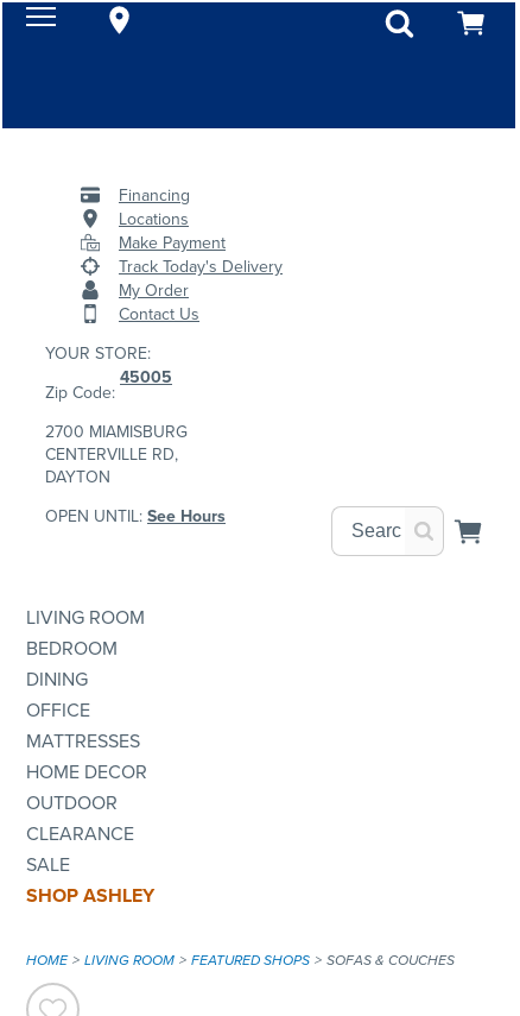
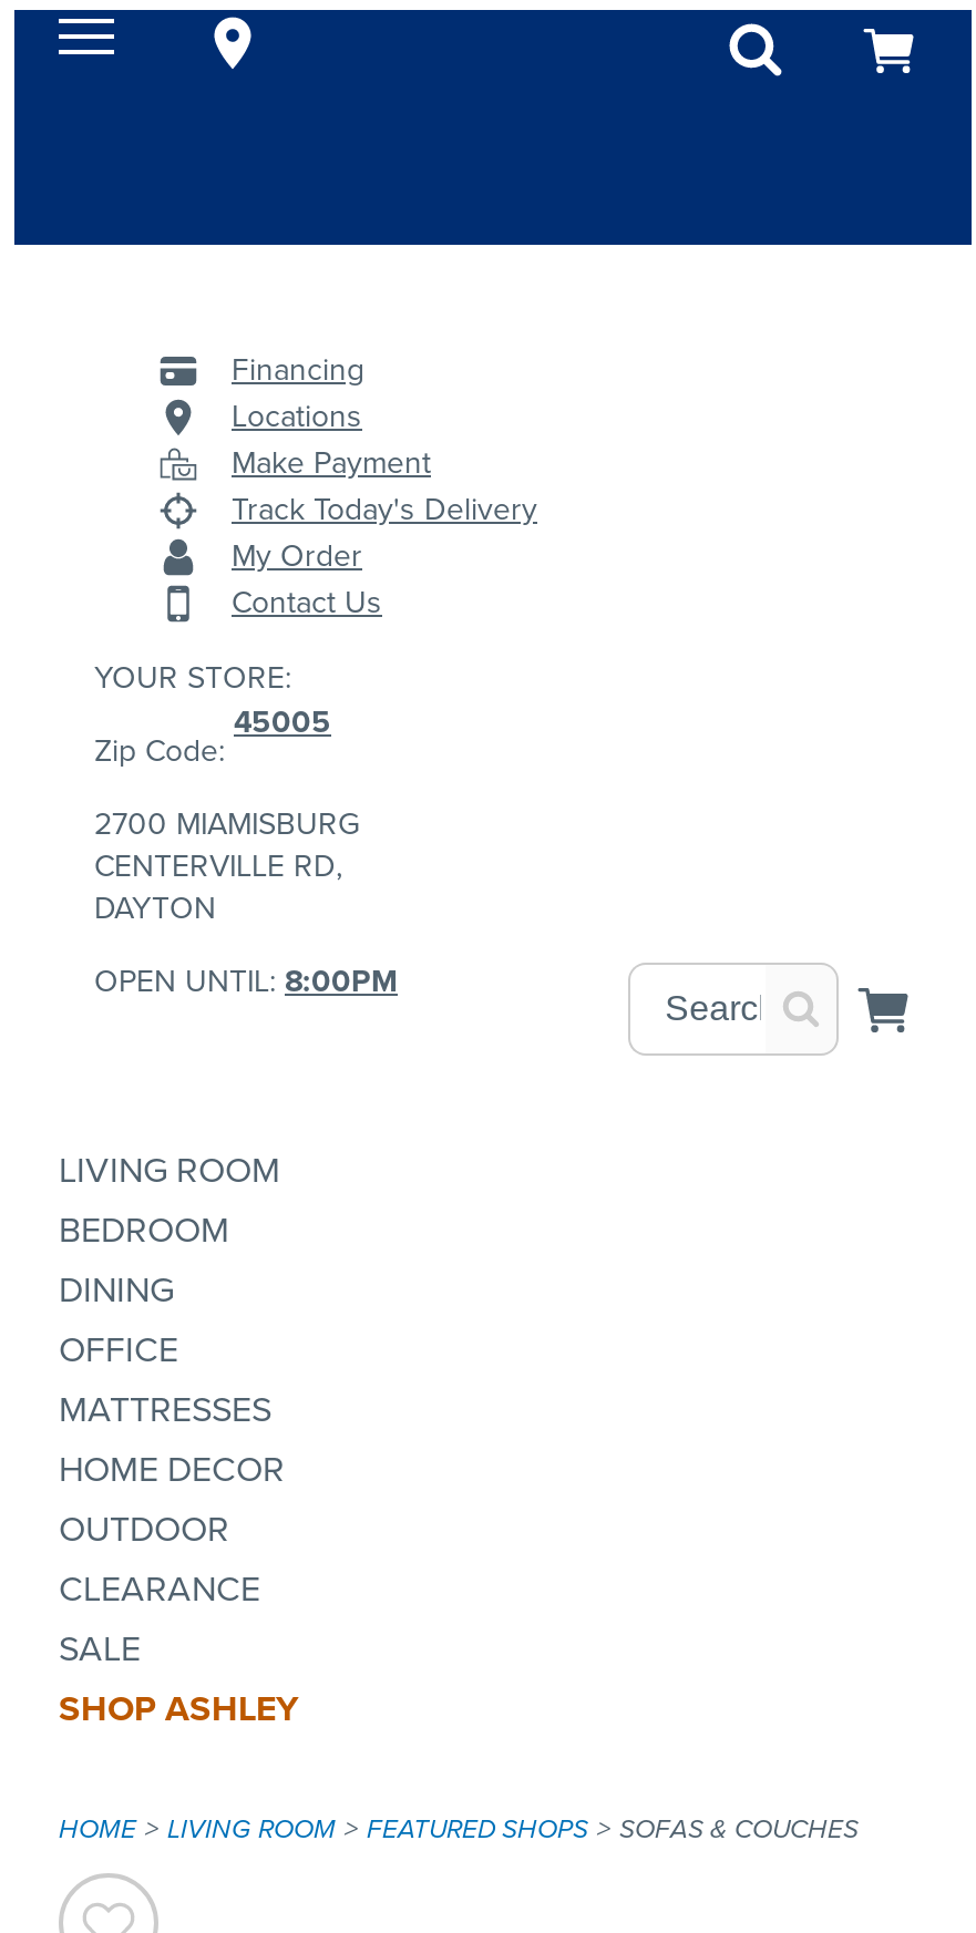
[45,504,226,528] OPEN UNTIL: See Hours -> [94,958,398,1005] OPEN UNTIL: 8:00PM

